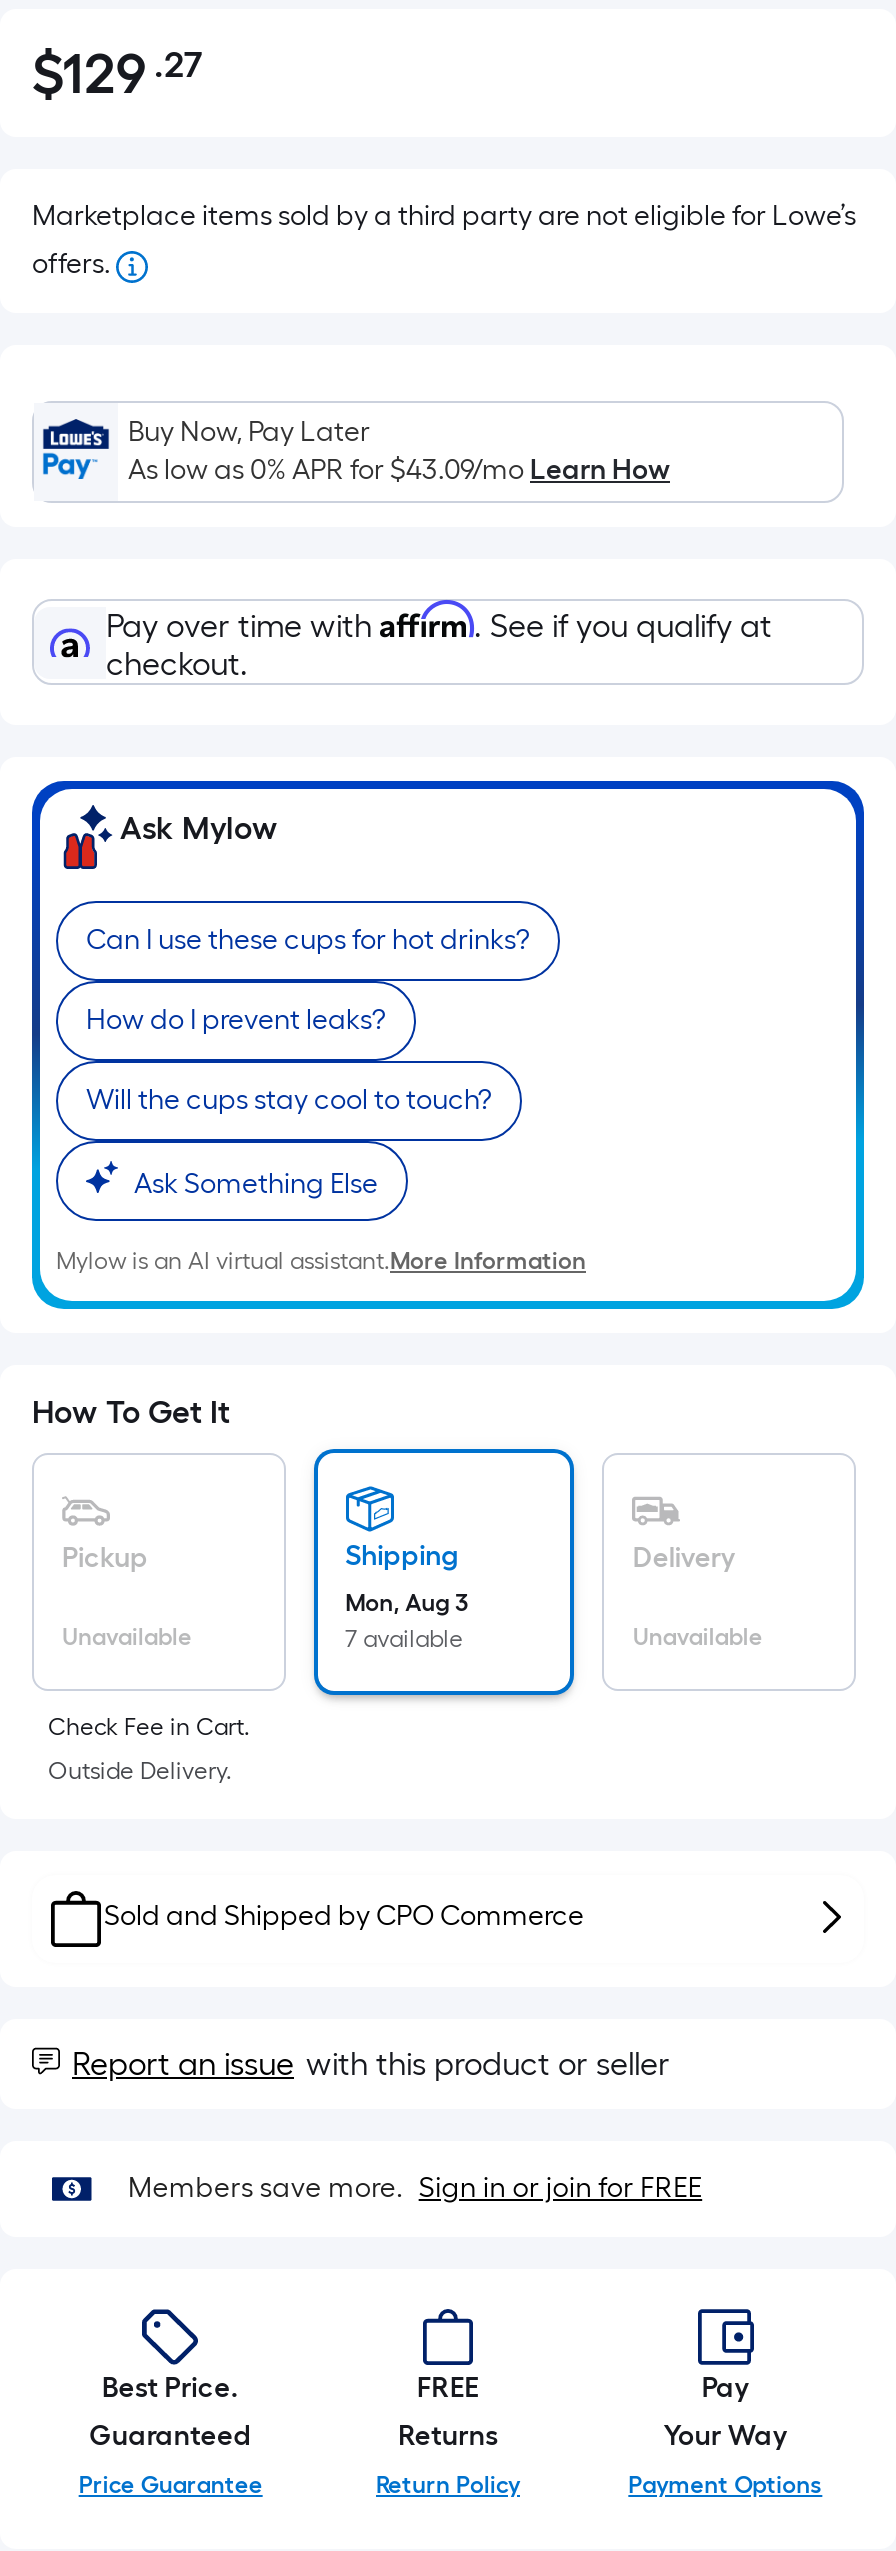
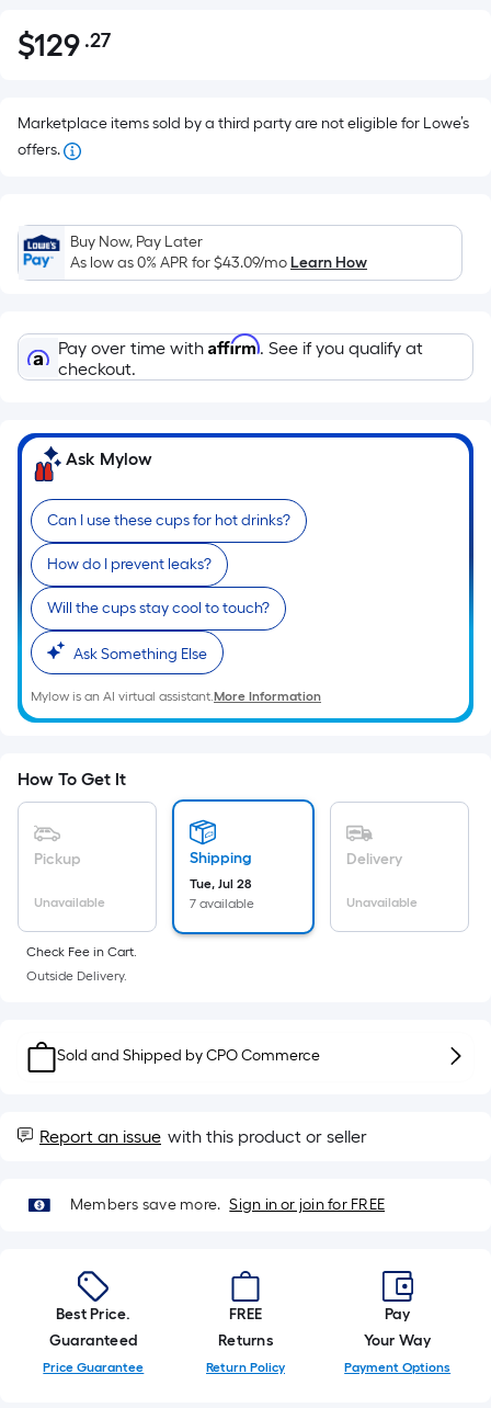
[345,1589,469,1617] Mon, Aug 3 -> [189,876,251,892] Tue, Jul 28

